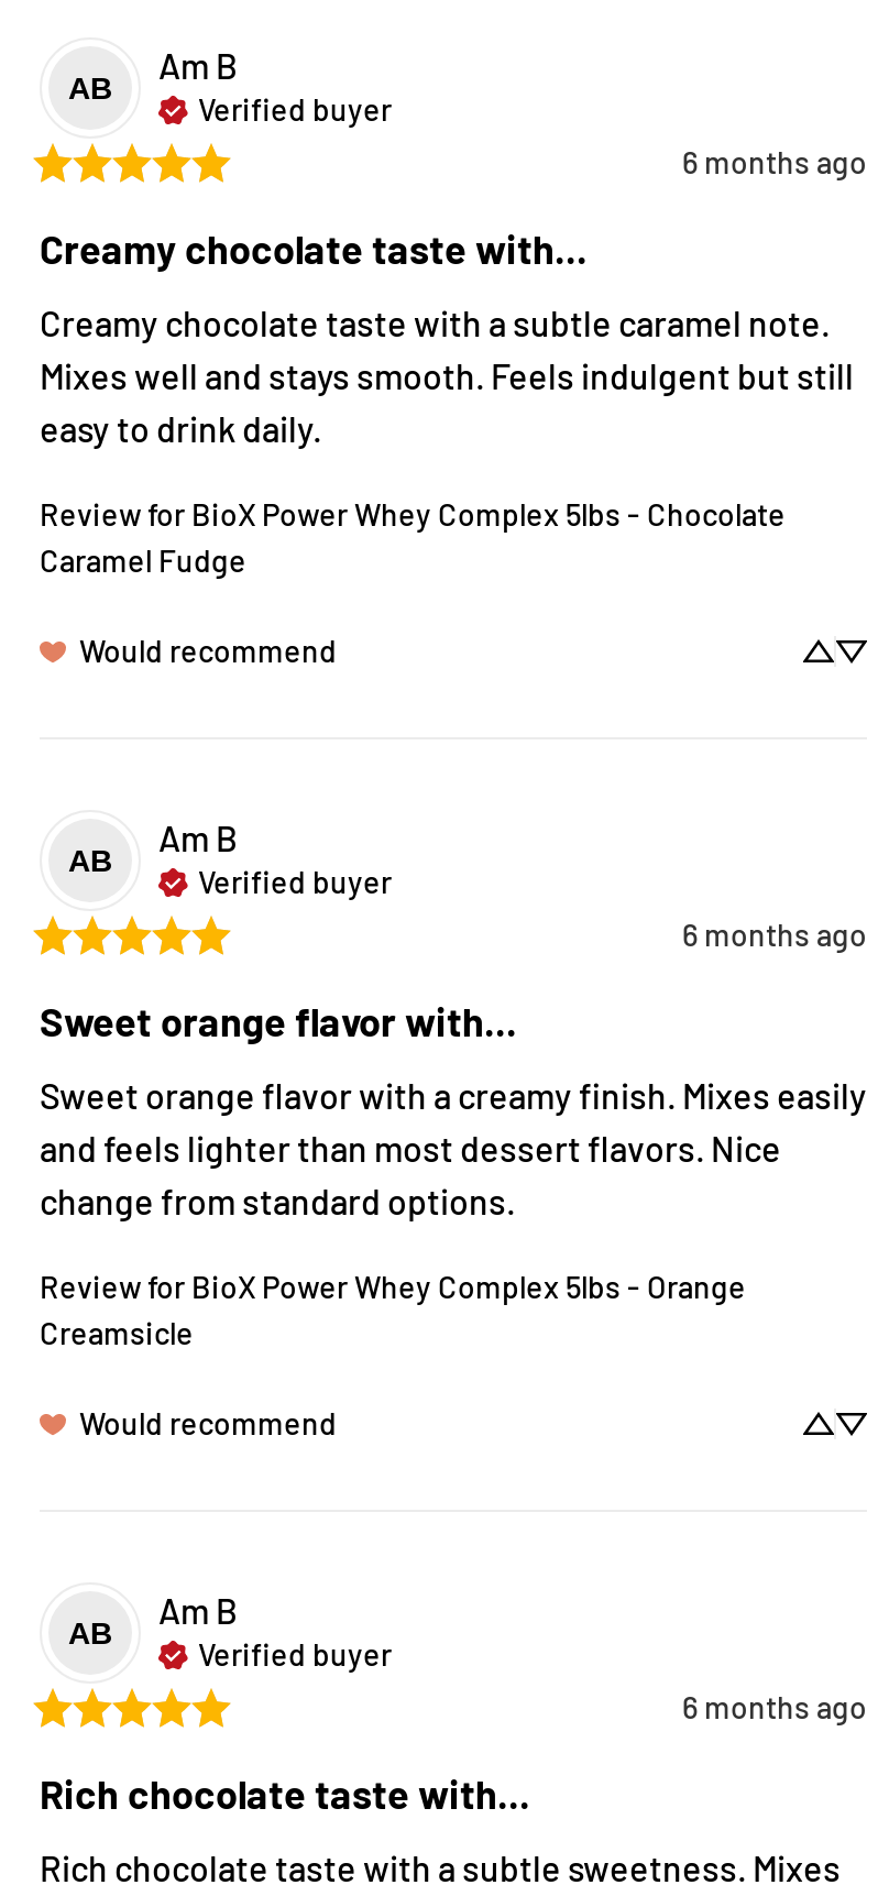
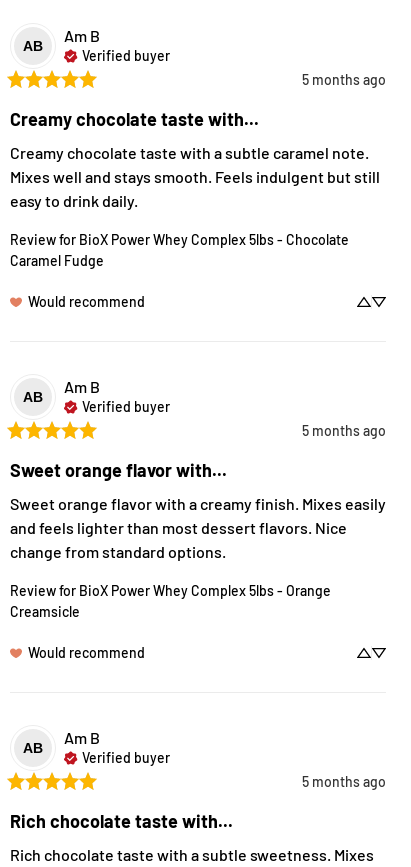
[682,143,867,181] 6 months ago -> [302,71,386,88] 5 months ago
[682,916,867,953] 6 months ago -> [302,422,386,439] 5 months ago
[682,1688,867,1726] 6 months ago -> [302,773,386,790] 5 months ago

